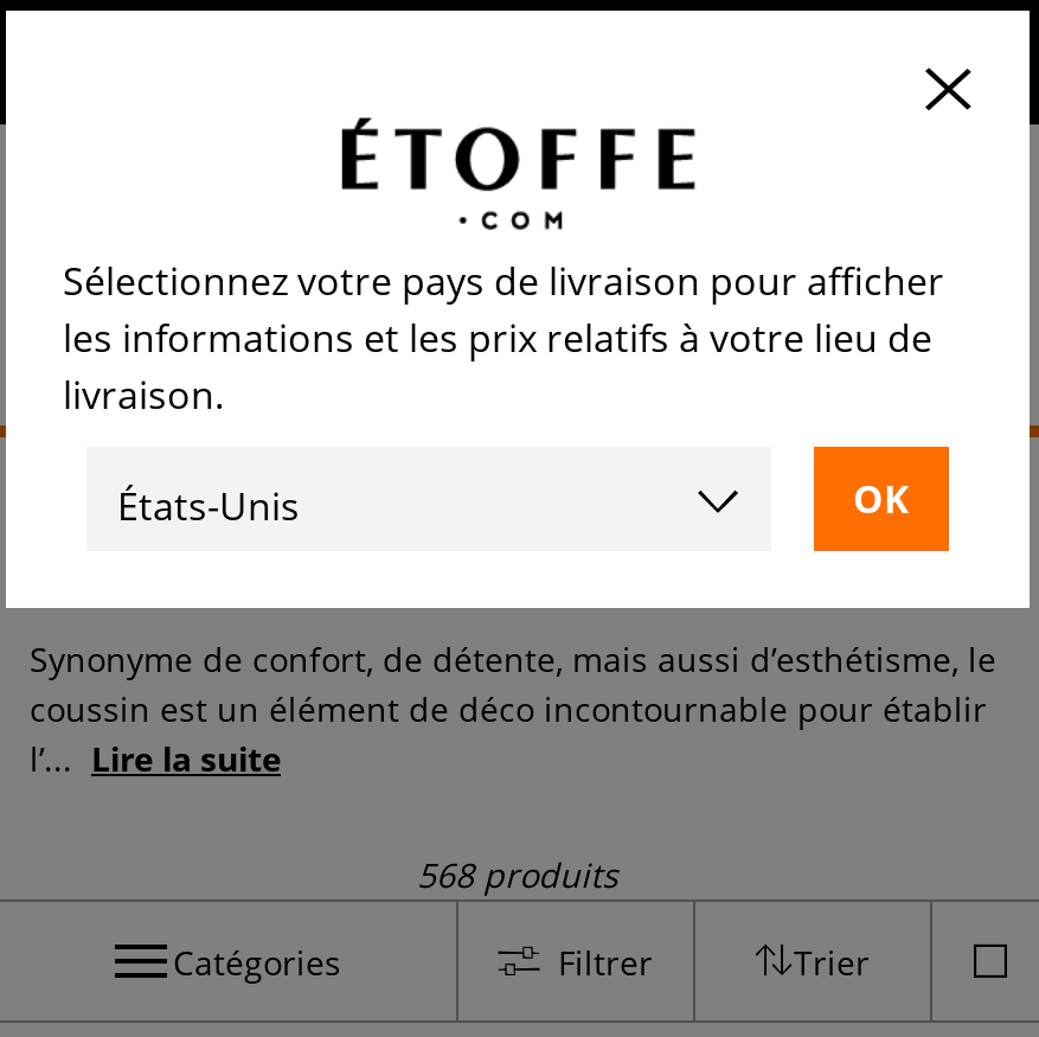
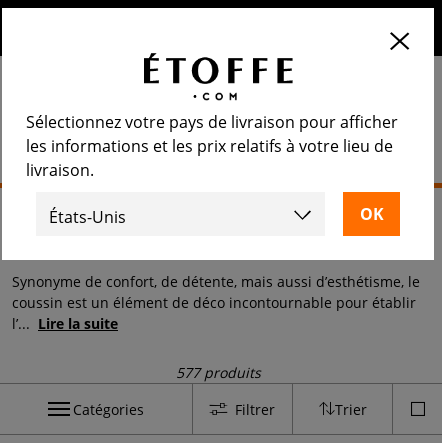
[417,852,618,897] 568 produits -> [175,363,260,382] 577 produits

